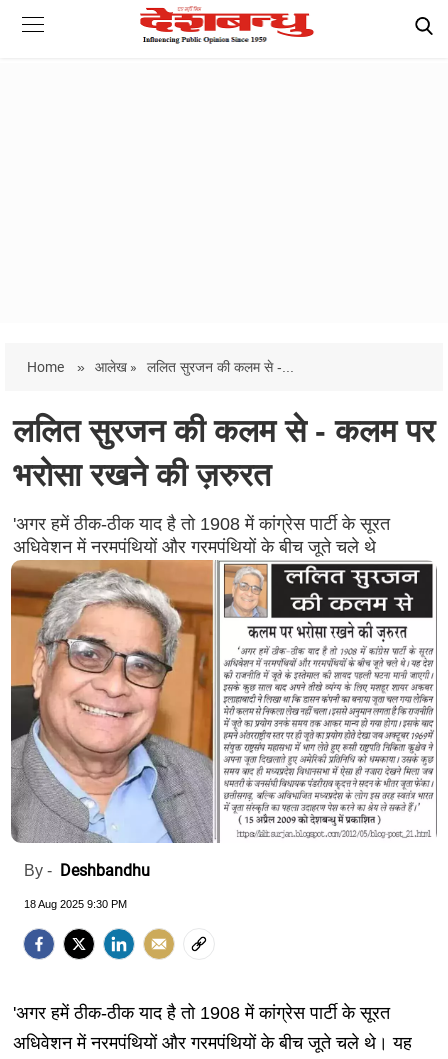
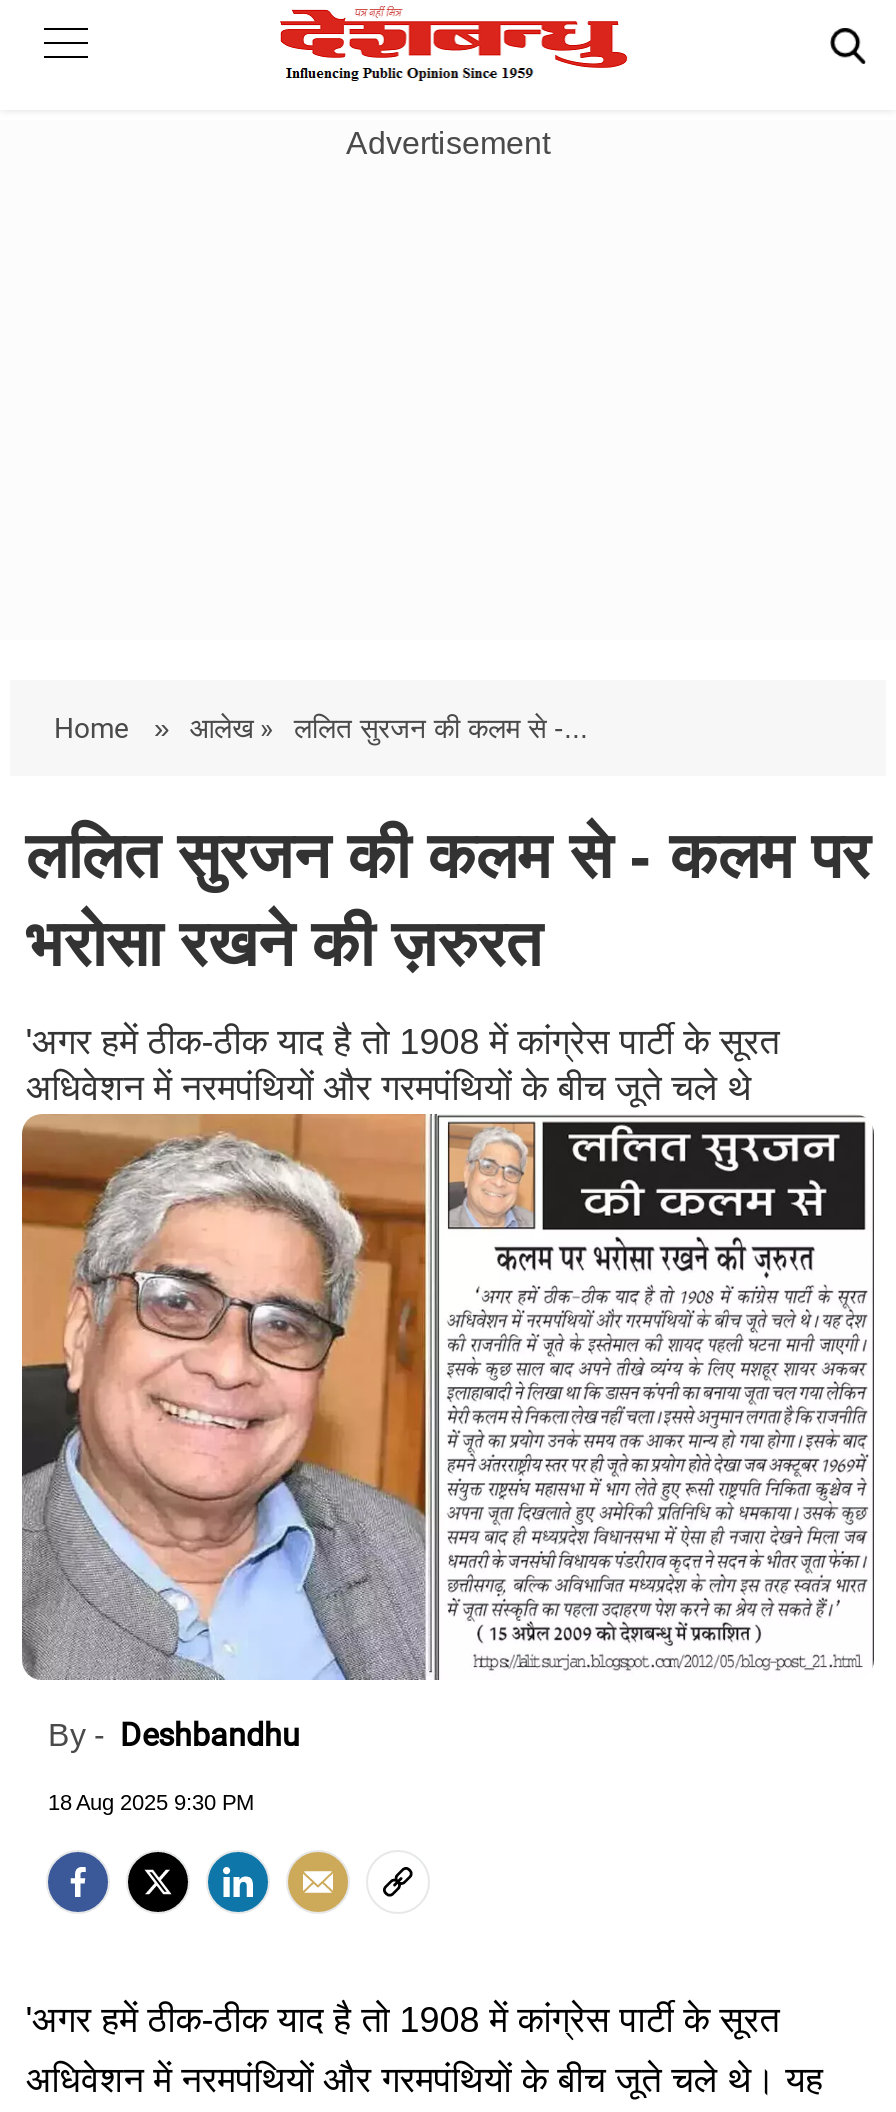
none -> [346,126,550,160] Advertisement

